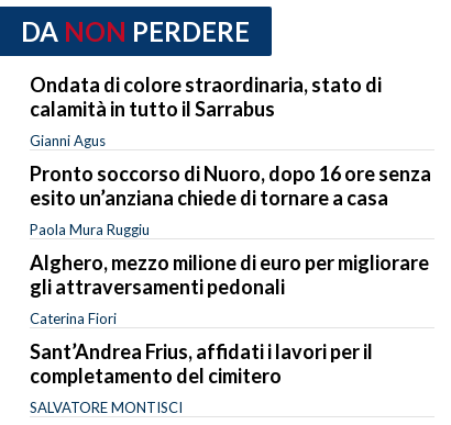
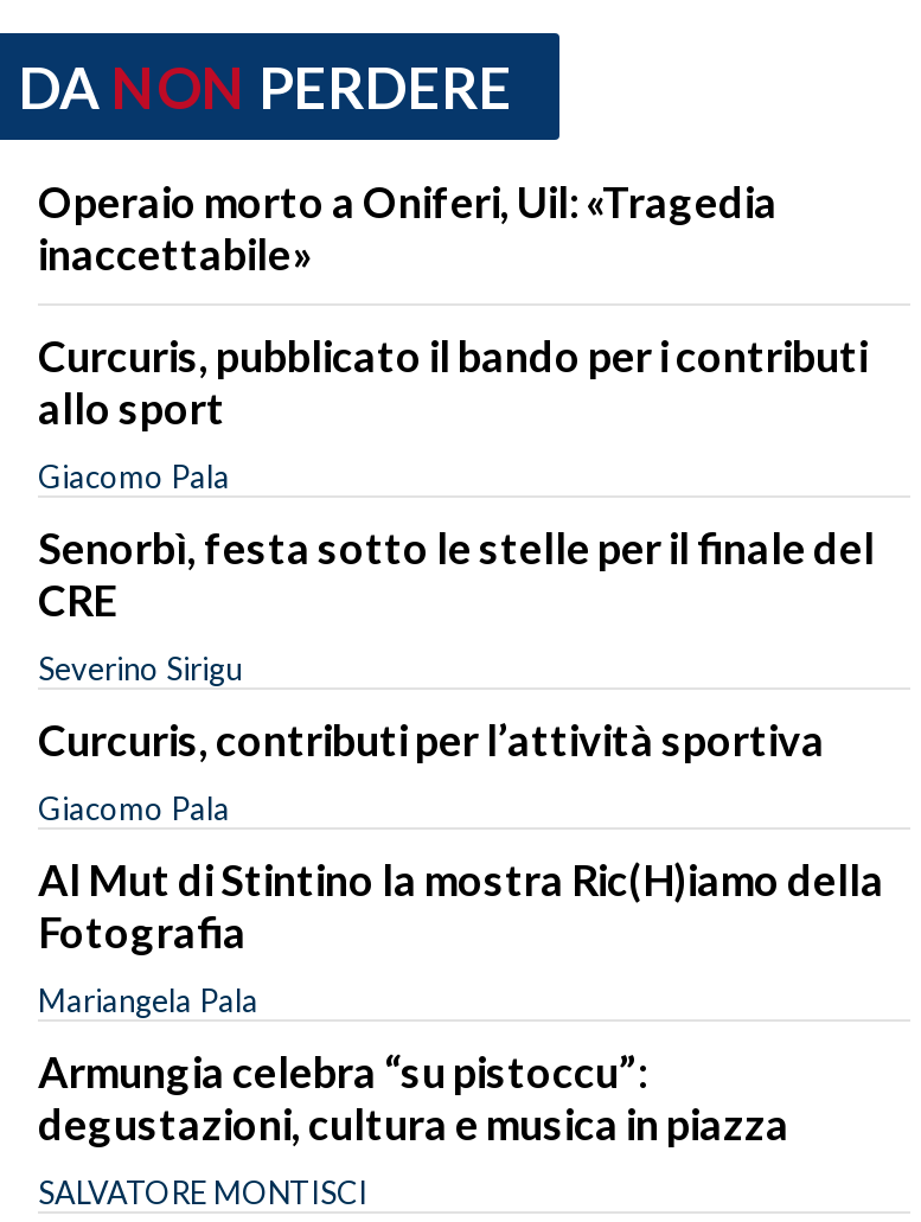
[30,72,431,387] Ondata di colore straordinaria, stato di | calamità in tutto il Sarrabus | Gianni Agus | Pronto soccorso di Nuoro, dopo 16 ore senza | esito un’anziana chiede di tornare a casa | Paola Mura Ruggiu | Alghero, mezzo milione di euro per migliorare | gli attraversamenti pedonali | Caterina Fiori | Sant’Andrea Frius, affidati i lavori per il | completamento del cimitero -> [38,174,884,1149] Operaio morto a Oniferi, Uil: «Tragedia | inaccettabile» | Curcuris, pubblicato il bando per i contributi | allo sport | Giacomo Pala | Senorbì, festa sotto le stelle per il finale del | CRE | Severino Sirigu | Curcuris, contributi per l’attività sportiva | Giacomo Pala | Al Mut di Stintino la mostra Ric(H)iamo della | Fotografia | Mariangela Pala | Armungia celebra “su pistoccu”: | degustazioni, cultura e musica in piazza

